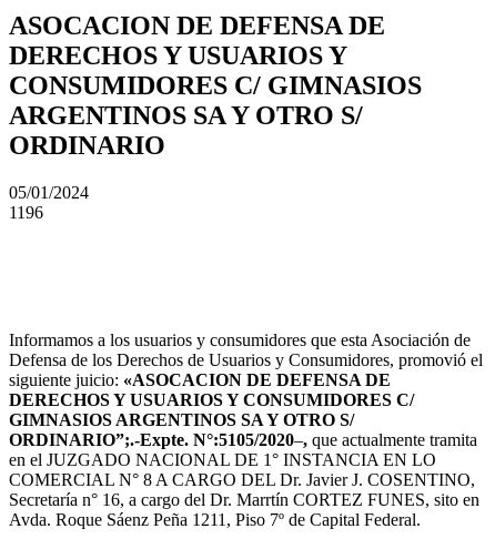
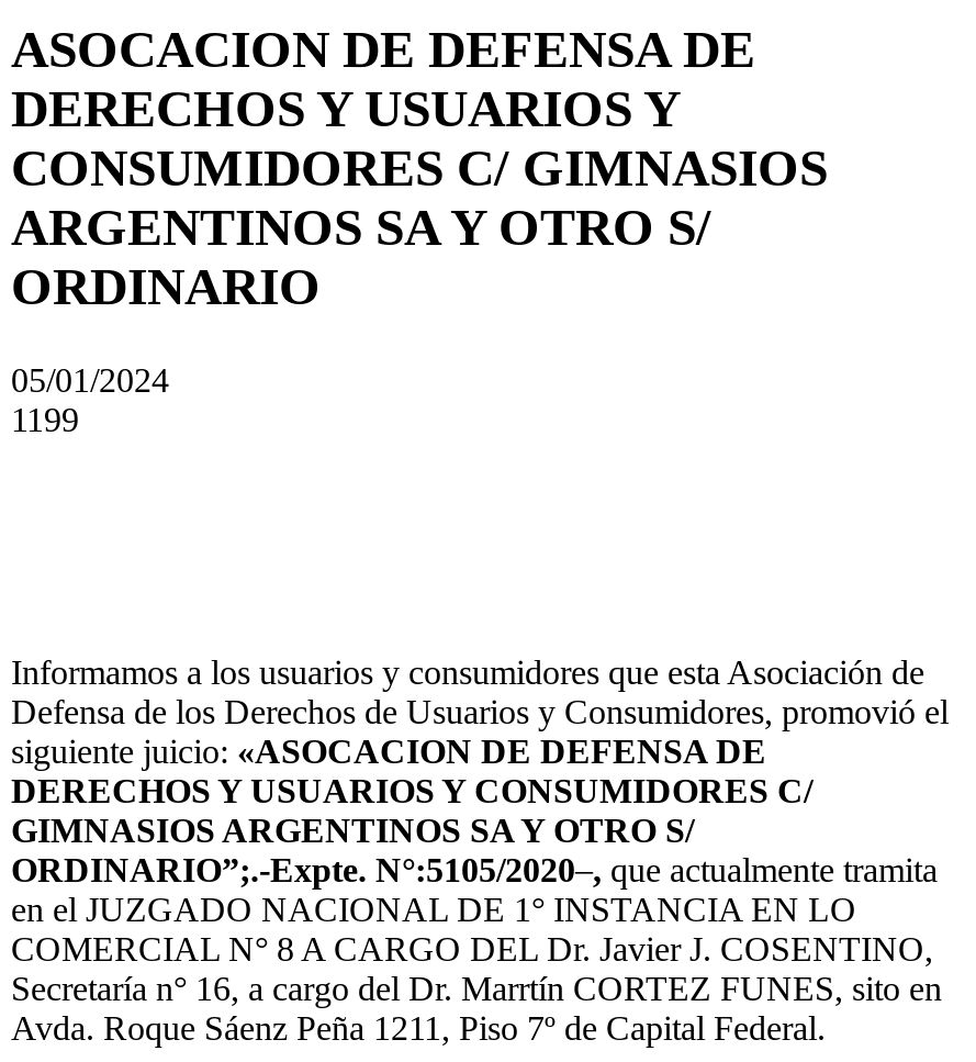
[9,203,43,222] 1196 -> [11,400,79,438] 1199

